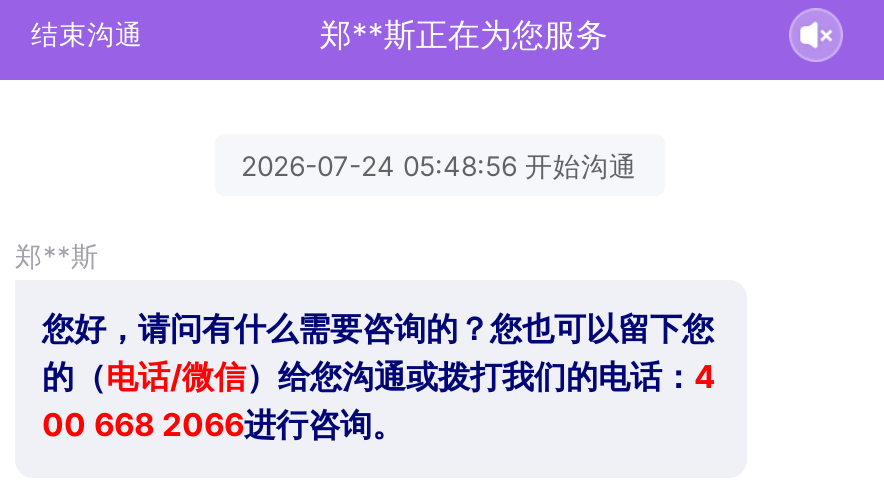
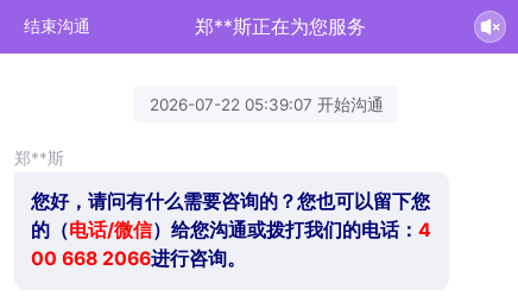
[241,149,637,181] 2026-07-24 05:48:56 开始沟通 -> [149,95,383,114] 2026-07-22 05:39:07 开始沟通

